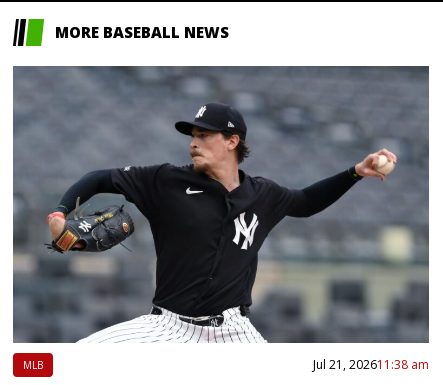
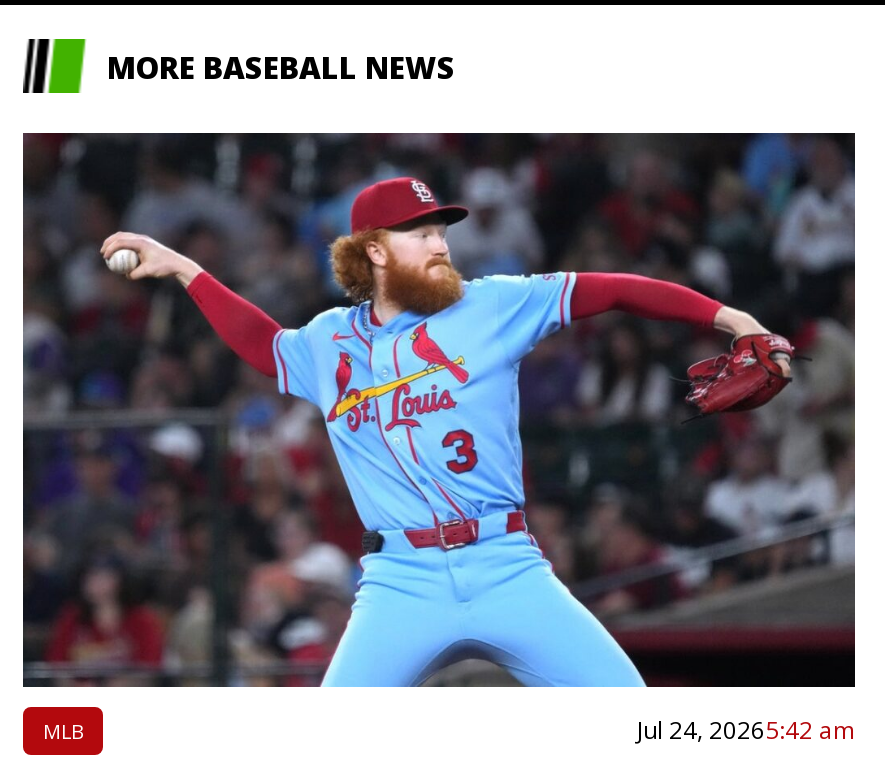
[12,66,430,373] [image] | Jul 21, 202611:38 am -> [23,132,857,748] [image] | Jul 24, 20265:42 am

